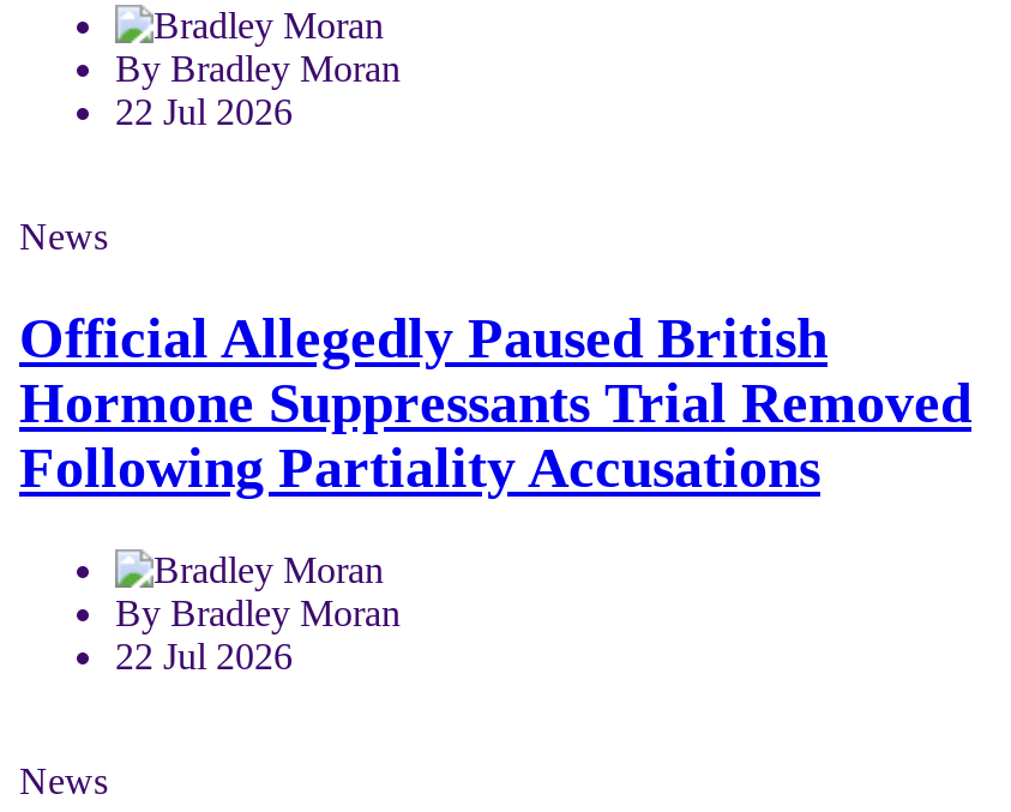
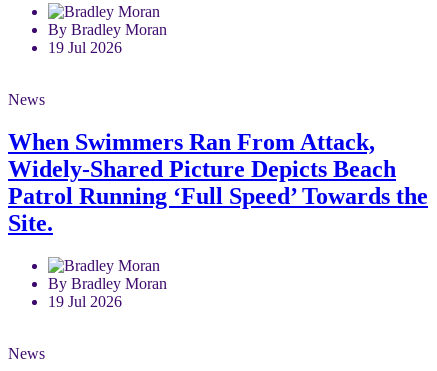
[115,92,293,132] 22 Jul 2026 -> [48,39,122,56] 19 Jul 2026
[19,308,971,499] Official Allegedly Paused British | Hormone Suppressants Trial Removed | Following Partiality Accusations -> [8,129,428,236] When Swimmers Ran From Attack, | Widely-Shared Picture Depicts Beach | Patrol Running ‘Full Speed’ Towards the | Site.
[115,636,293,677] 22 Jul 2026 -> [48,293,122,310] 19 Jul 2026

